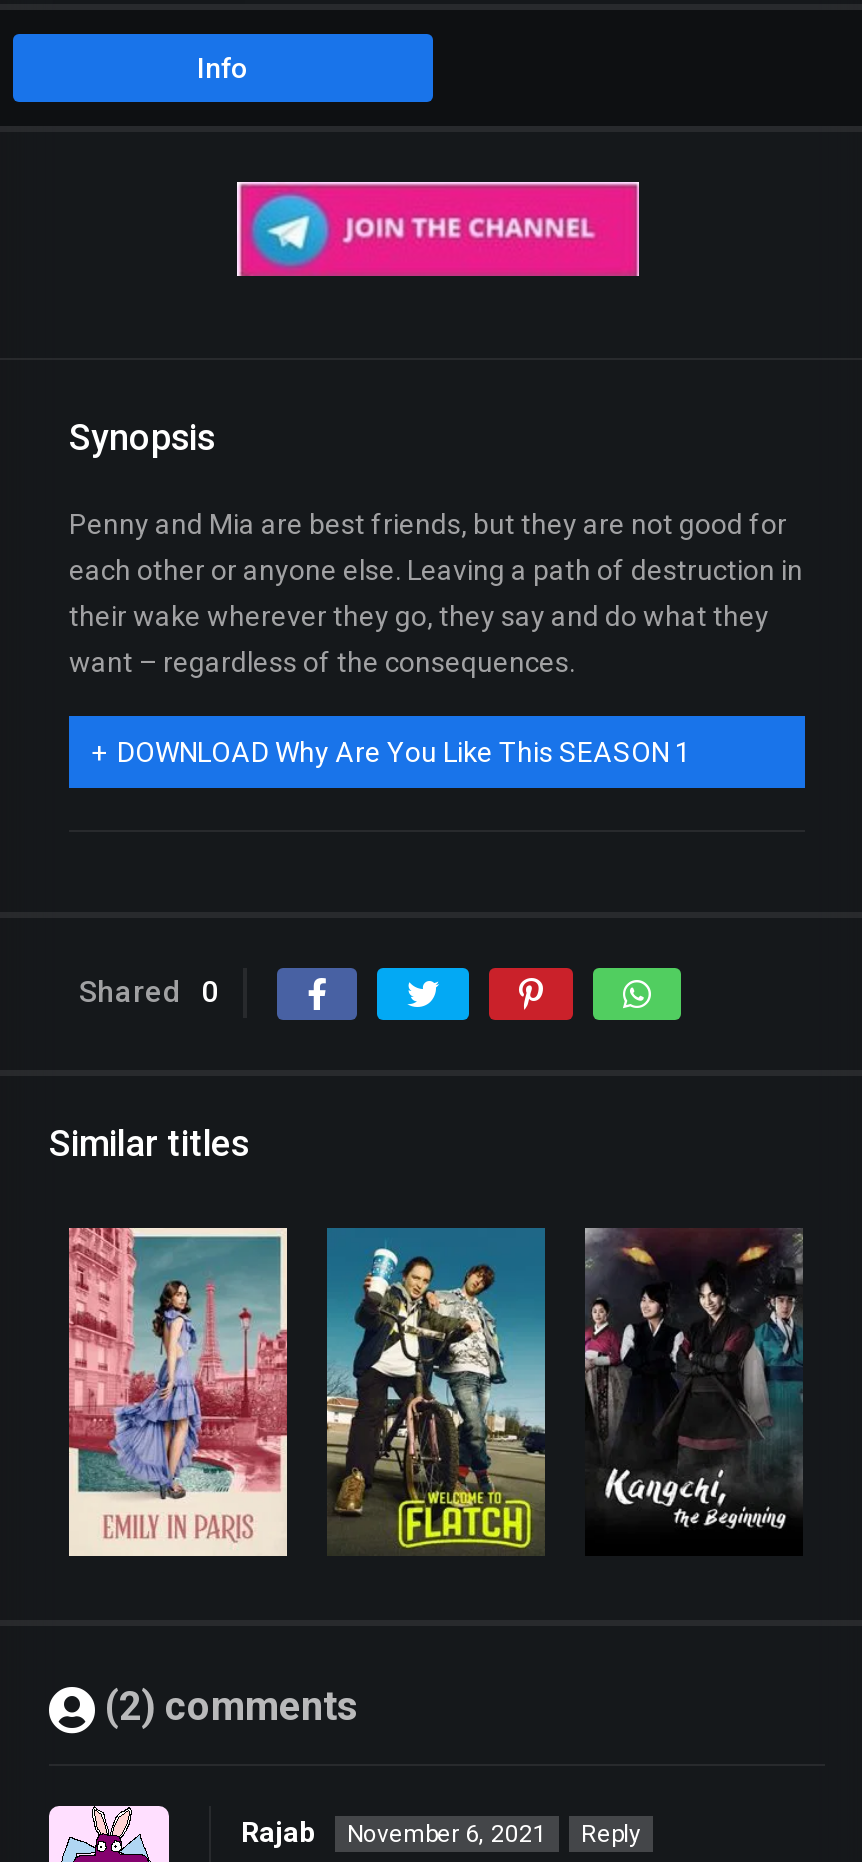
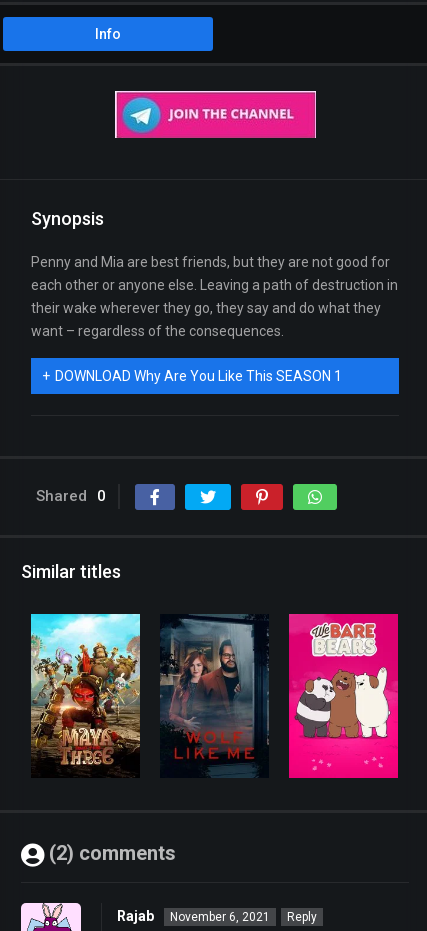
[67,1226,289,1558] [image] -> [30,613,141,778] [image]
[325,1226,547,1556] [image] -> [160,614,269,777] [image]
[583,1226,805,1556] [image] -> [288,613,399,779] [image]

